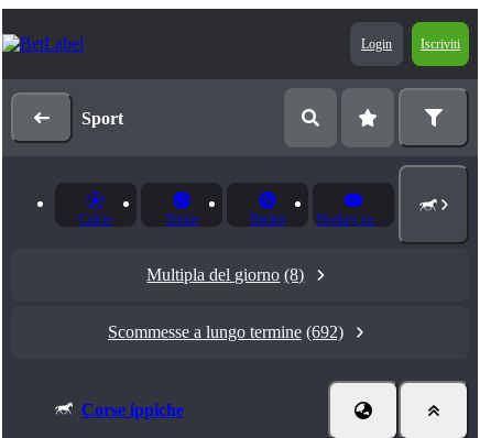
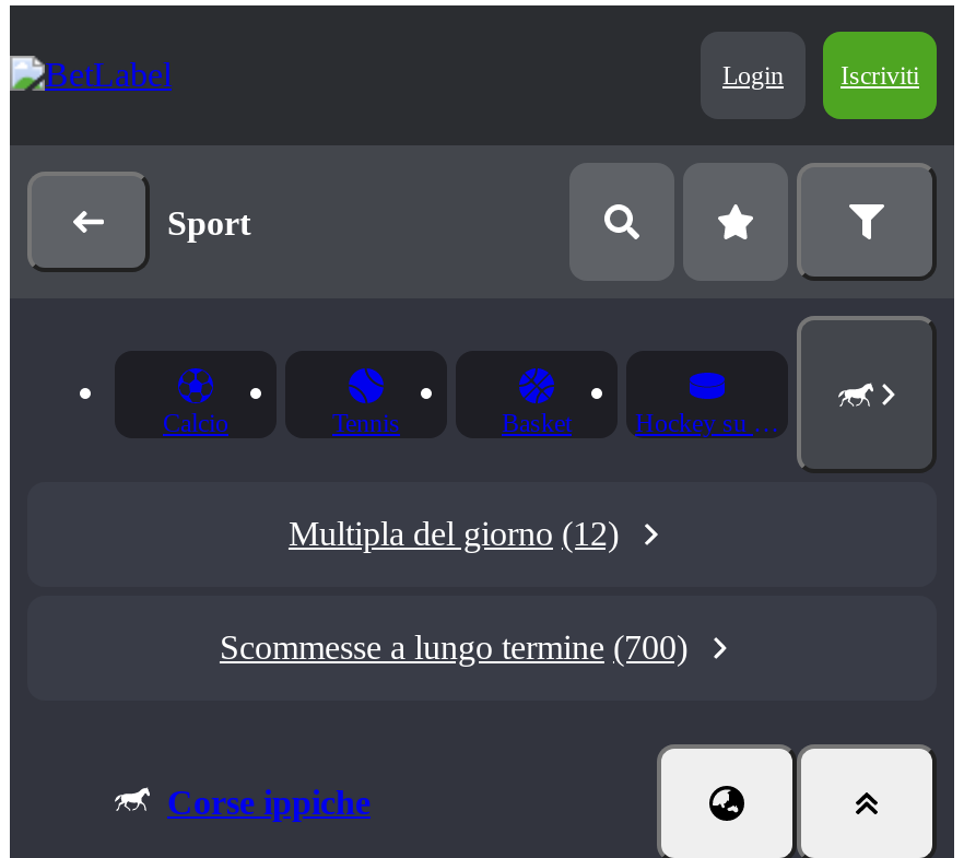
[147,265,304,284] Multipla del giorno (8) -> [289,515,619,552] Multipla del giorno (12)
[108,322,343,341] Scommesse a lungo termine (692) -> [220,628,687,666] Scommesse a lungo termine (700)

